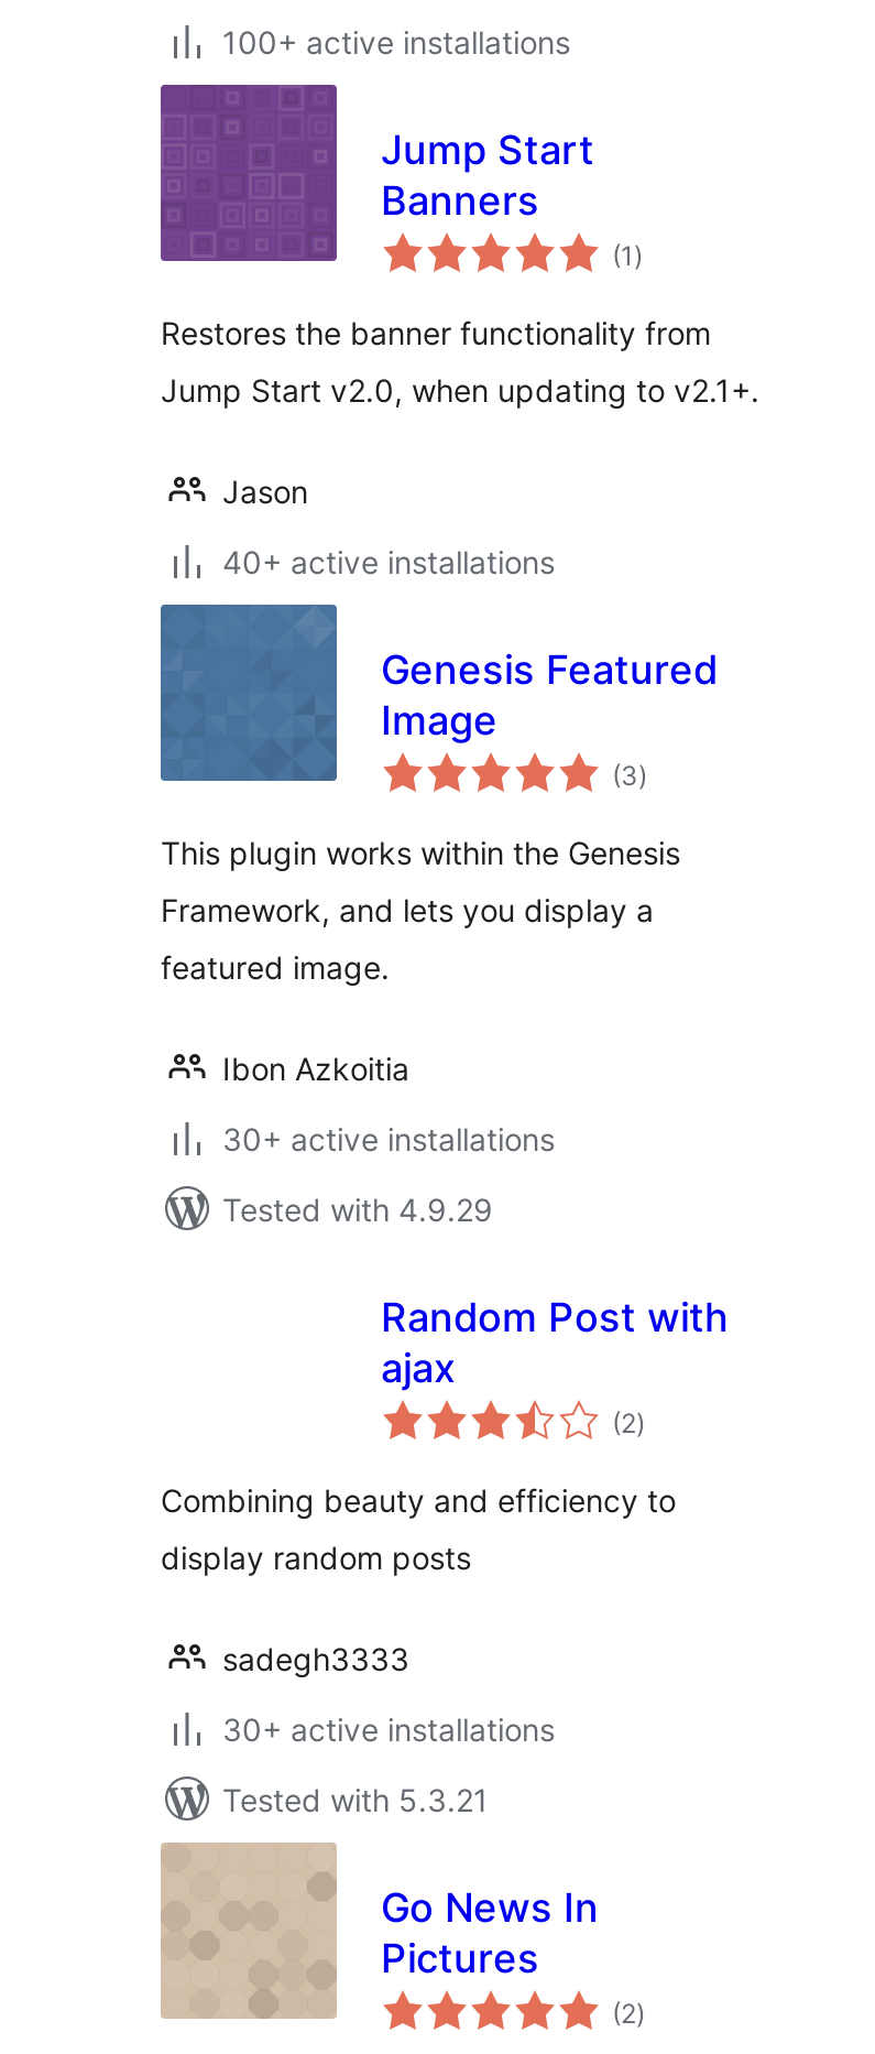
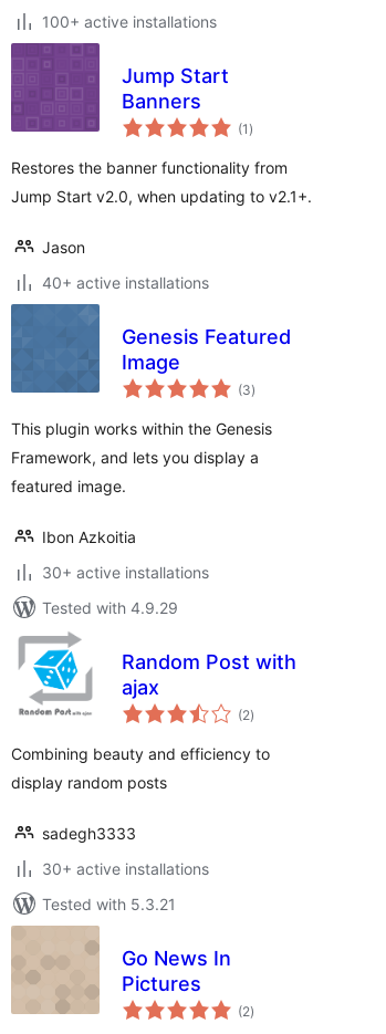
none -> [18,631,93,717] [image]

